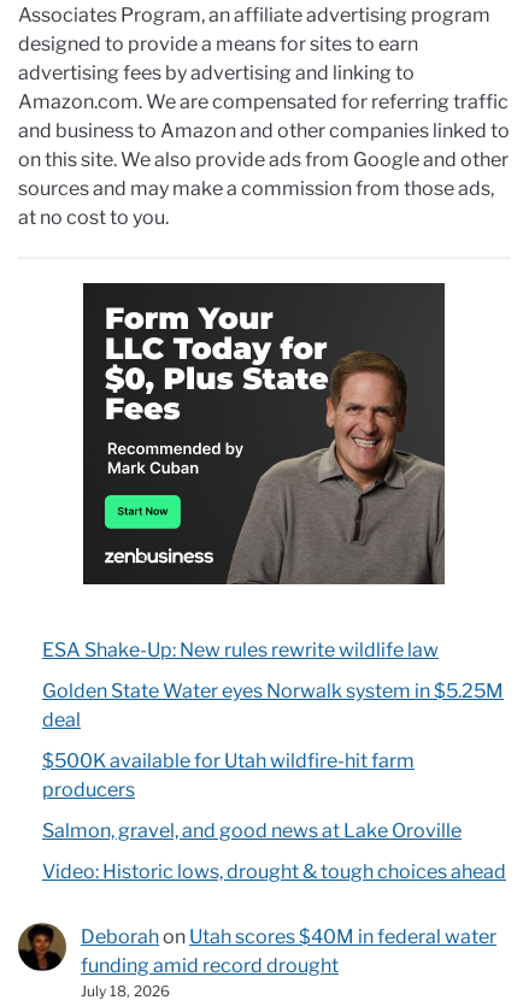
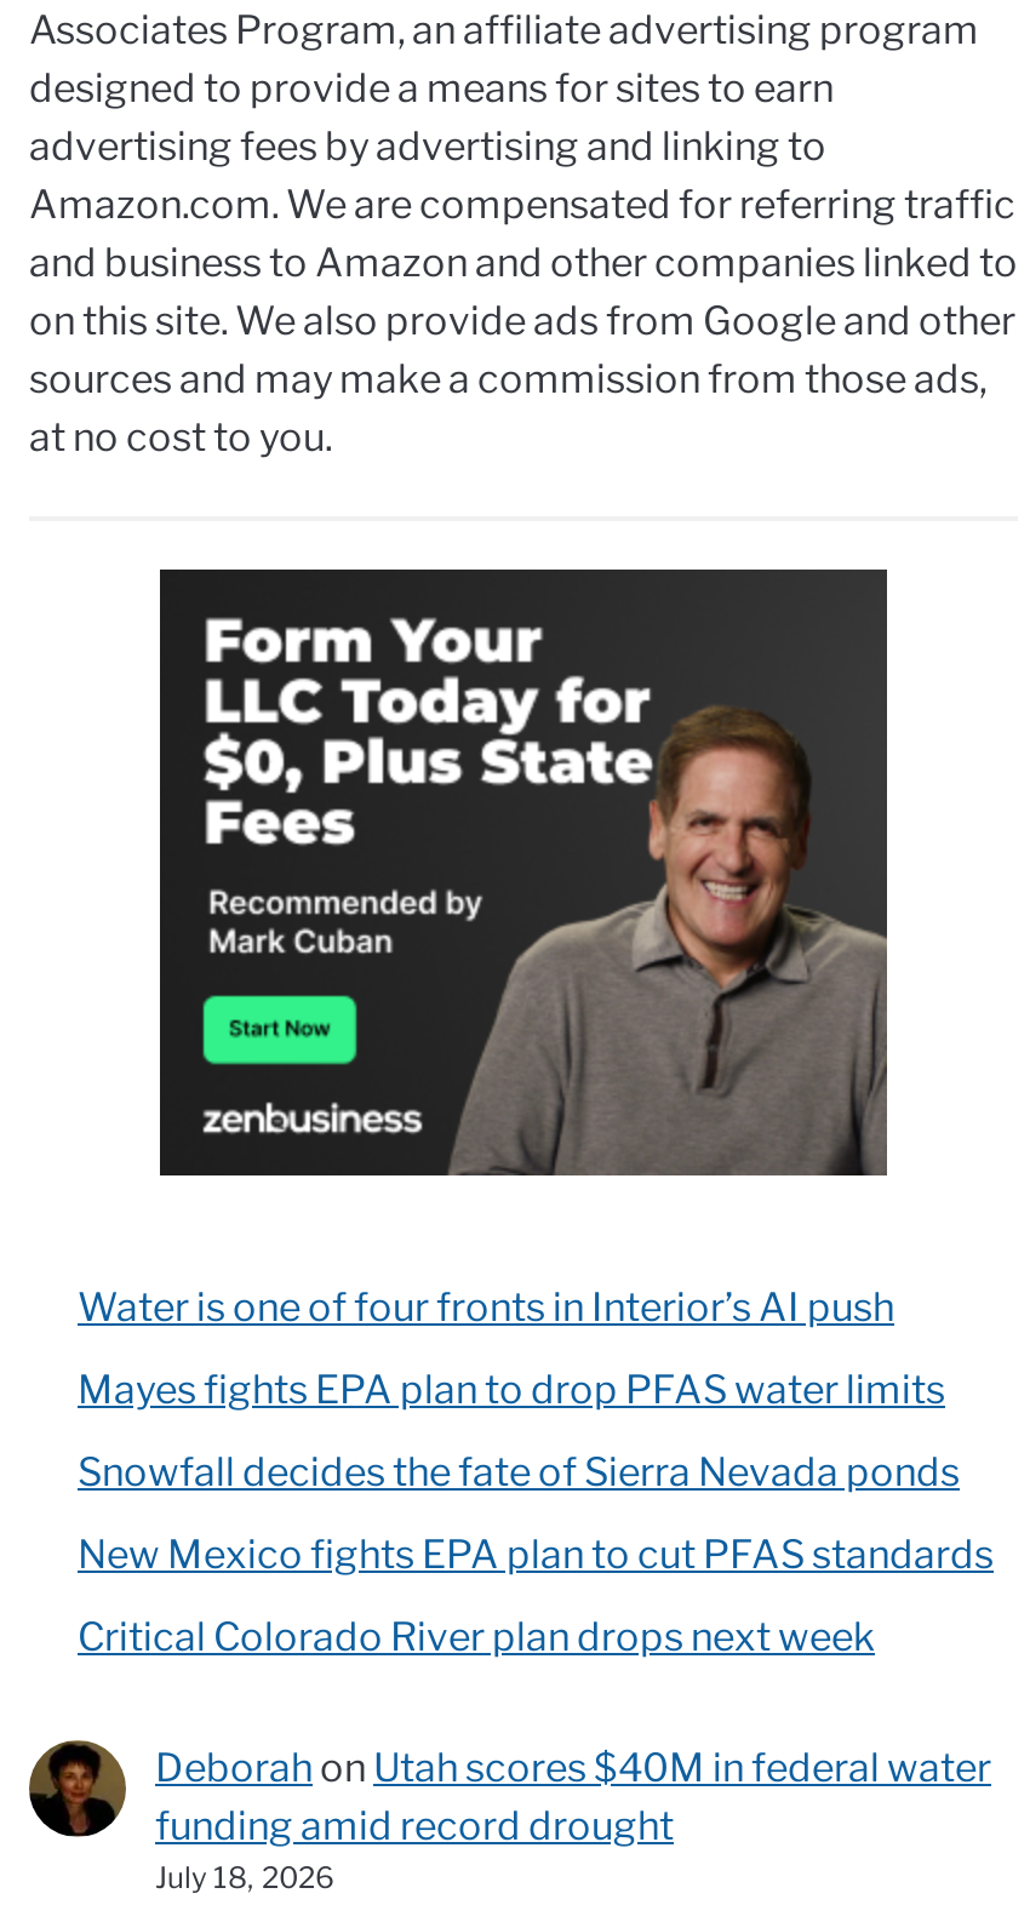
[42,638,439,661] ESA Shake-Up: New rules rewrite wildlife law -> [78,1284,894,1330] Water is one of four fronts in Interior’s AI push
[42,679,504,731] Golden State Water eyes Norwalk system in $5.25M | deal -> [78,1366,945,1413] Mayes fights EPA plan to drop PFAS water limits
[42,749,415,801] $500K available for Utah wildfire-hit farm | producers -> [78,1449,960,1495] Snowfall decides the fate of Sierra Nevada ponds
[42,819,462,842] Salmon, gravel, and good news at Lake Oroville -> [78,1531,994,1577] New Mexico fights EPA plan to cut PFAS standards
[42,860,506,883] Video: Historic lows, drought & tough choices ahead -> [78,1614,875,1660] Critical Colorado River plan drops next week

